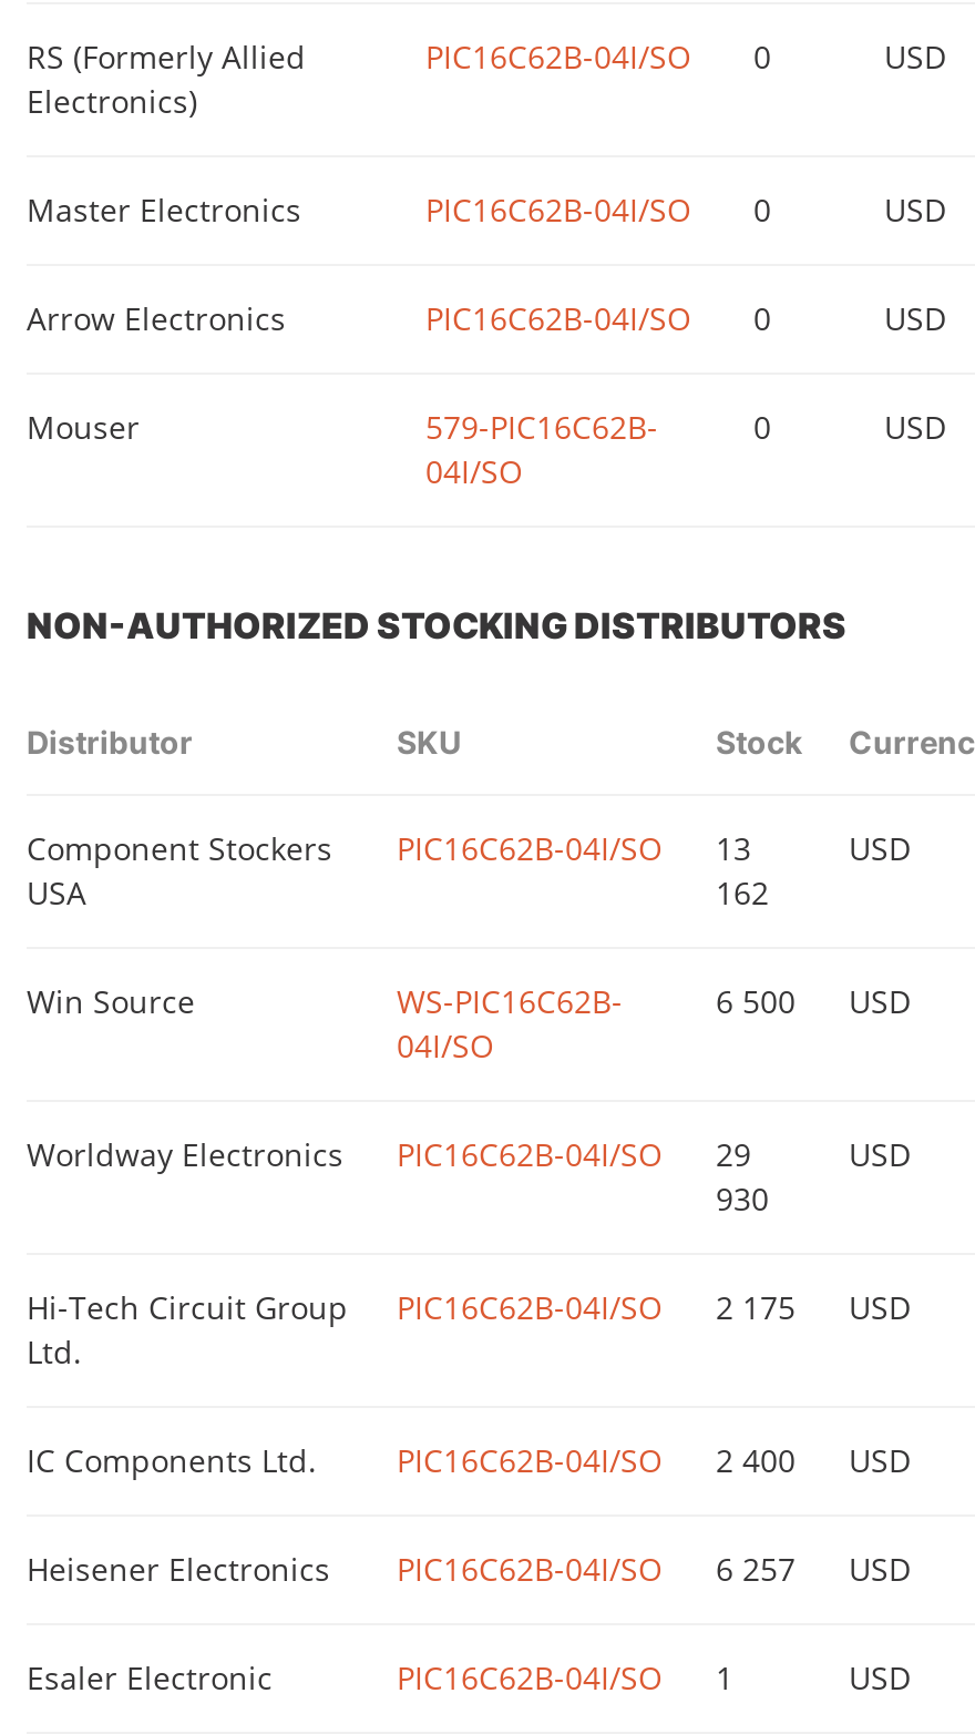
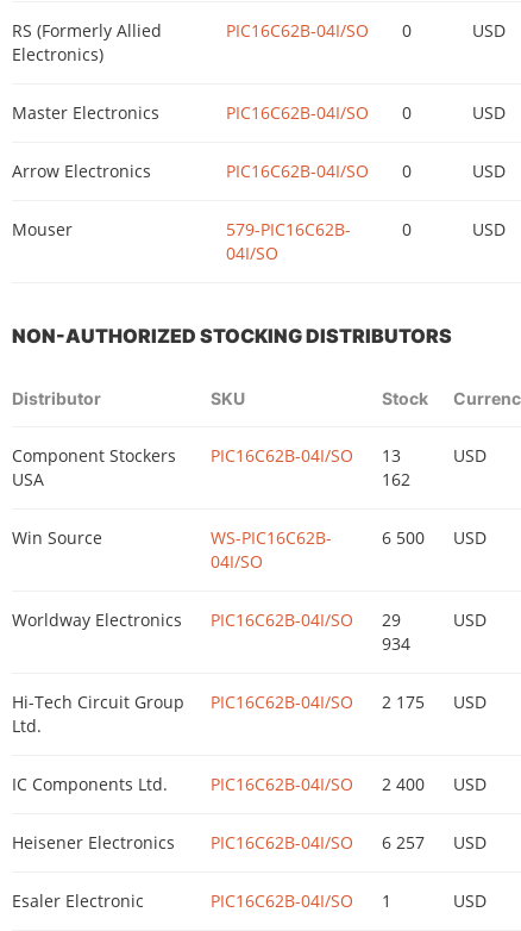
[716,1177,769,1220] 930 -> [382,632,410,655] 934

